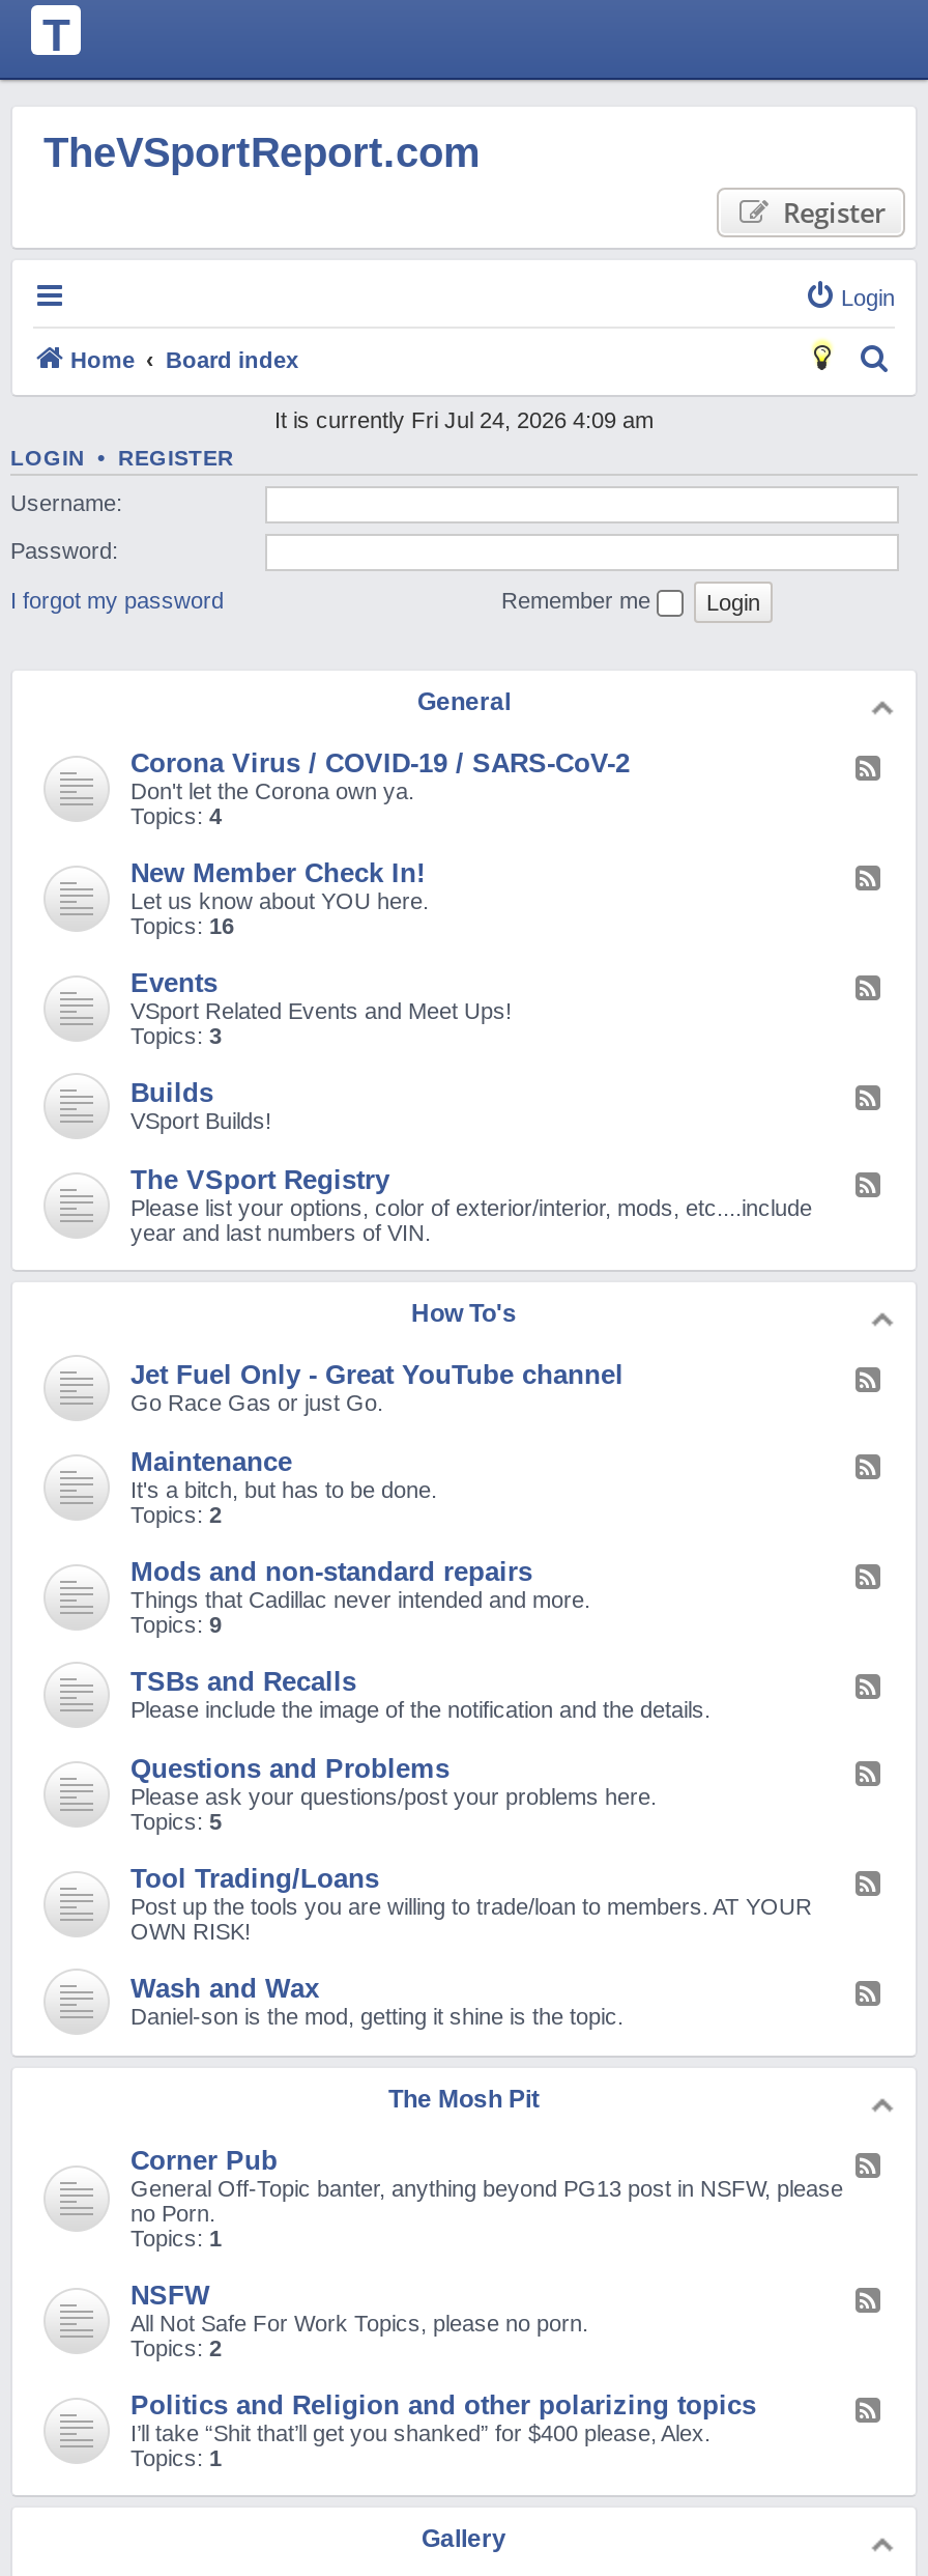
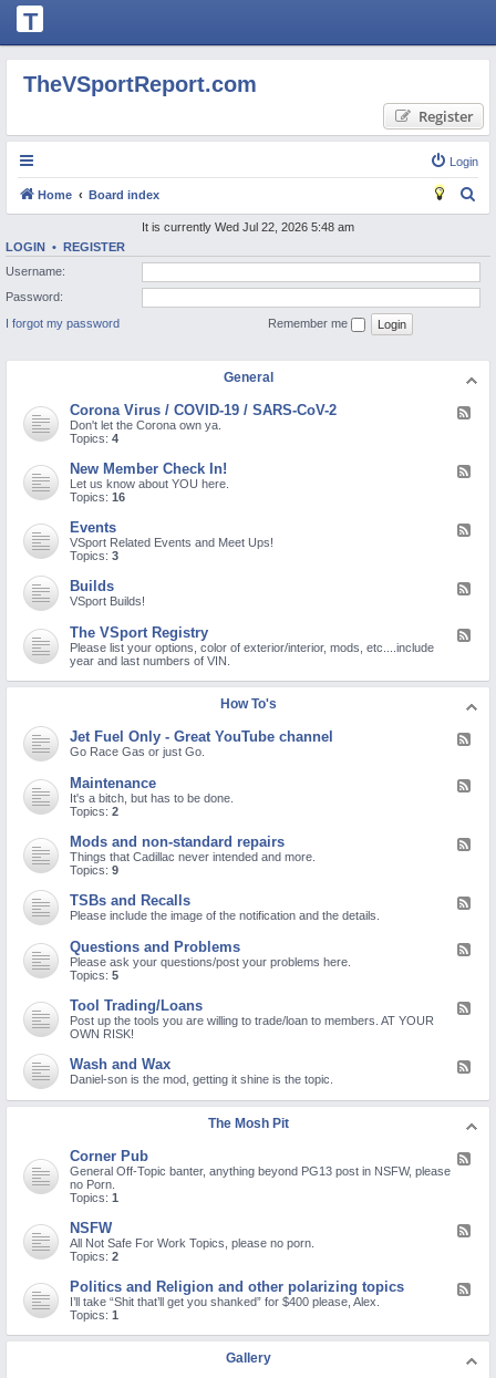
[274,407,654,432] It is currently Fri Jul 24, 2026 4:09 am -> [142,220,354,234] It is currently Wed Jul 22, 2026 5:48 am

